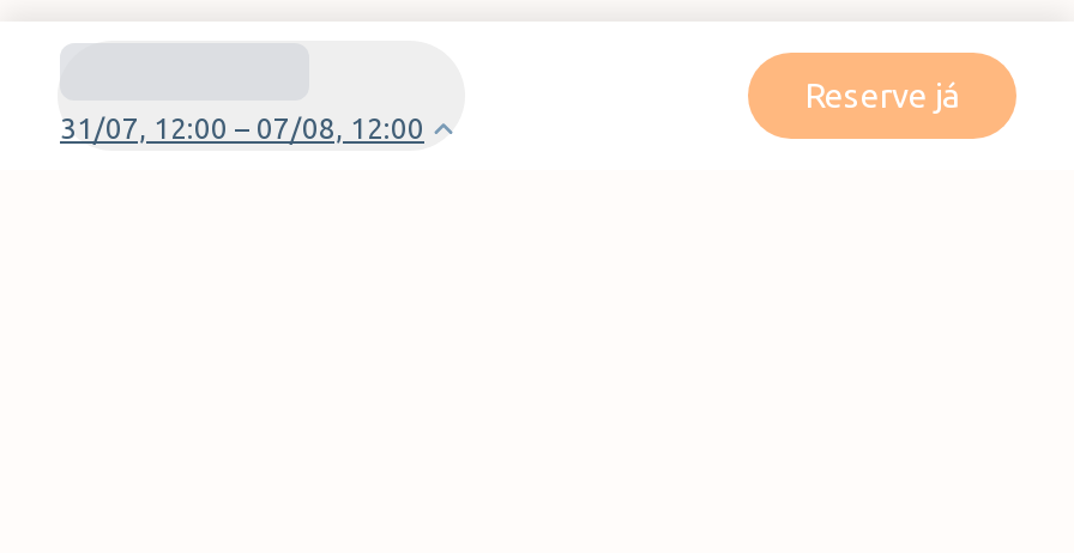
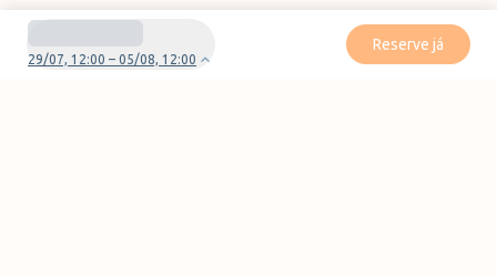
[60,113,424,144] 31/07, 12:00 – 07/08, 12:00 -> [28,52,196,66] 29/07, 12:00 – 05/08, 12:00

